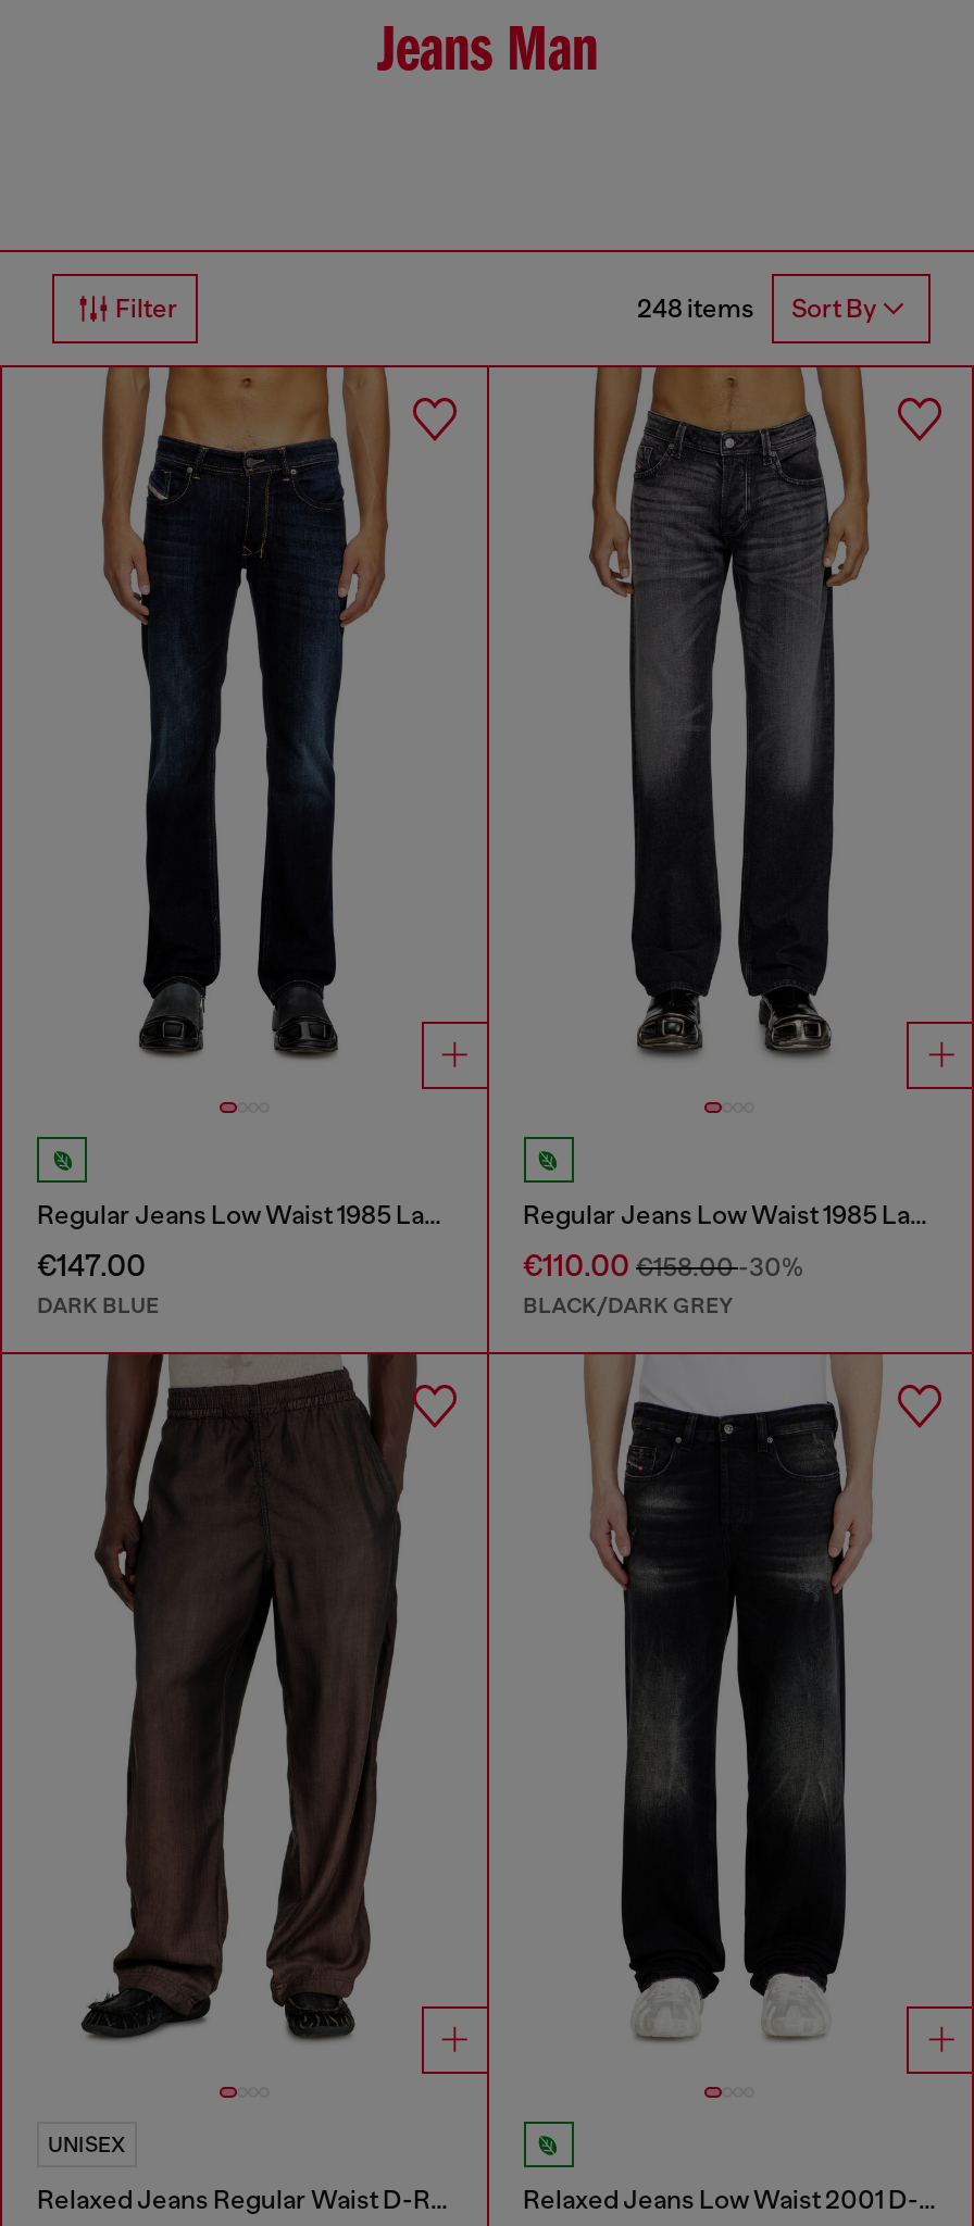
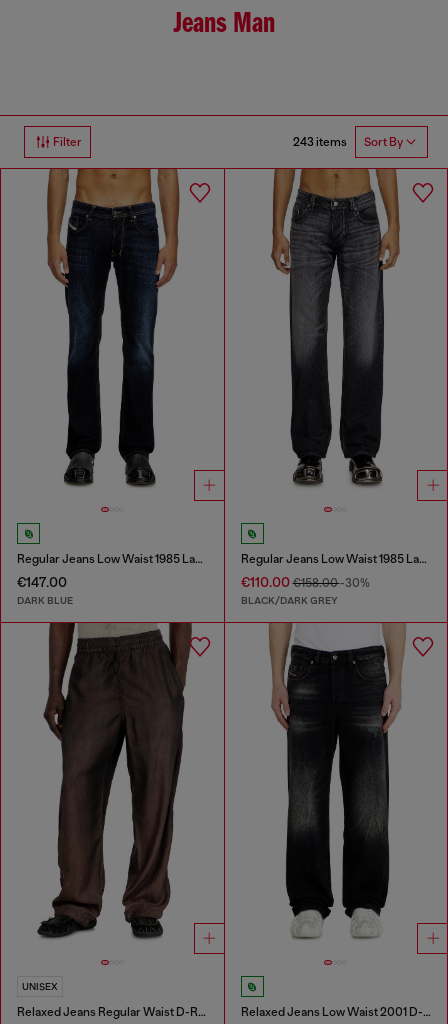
[637,293,876,325] 248 items Sort By -> [293,135,403,149] 243 items Sort By

